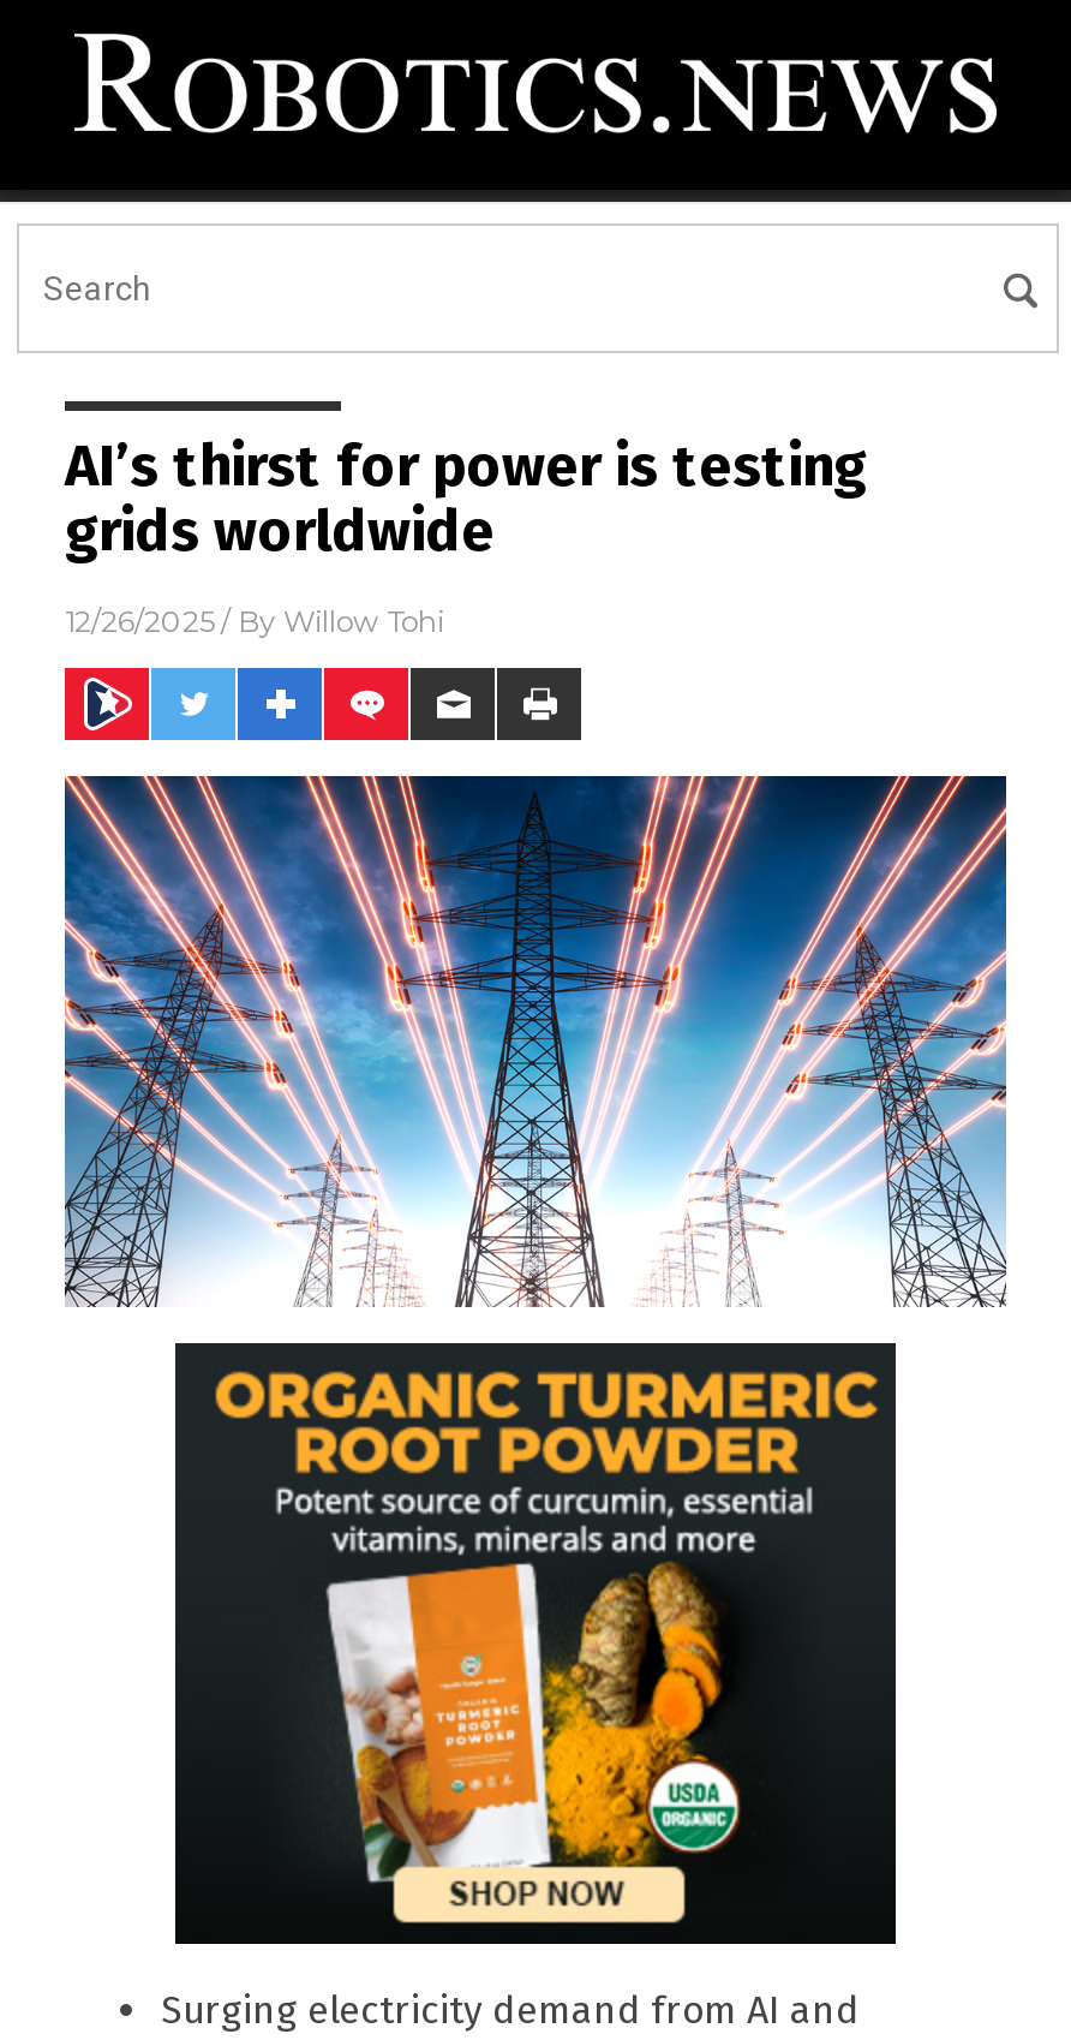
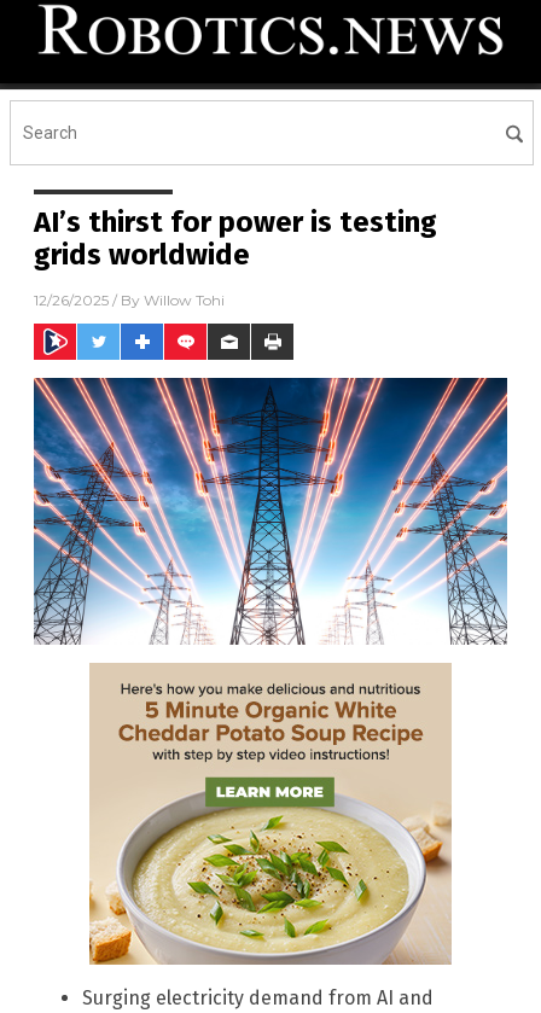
[173,1341,898,1946] [image] -> [88,663,452,966] [image]

